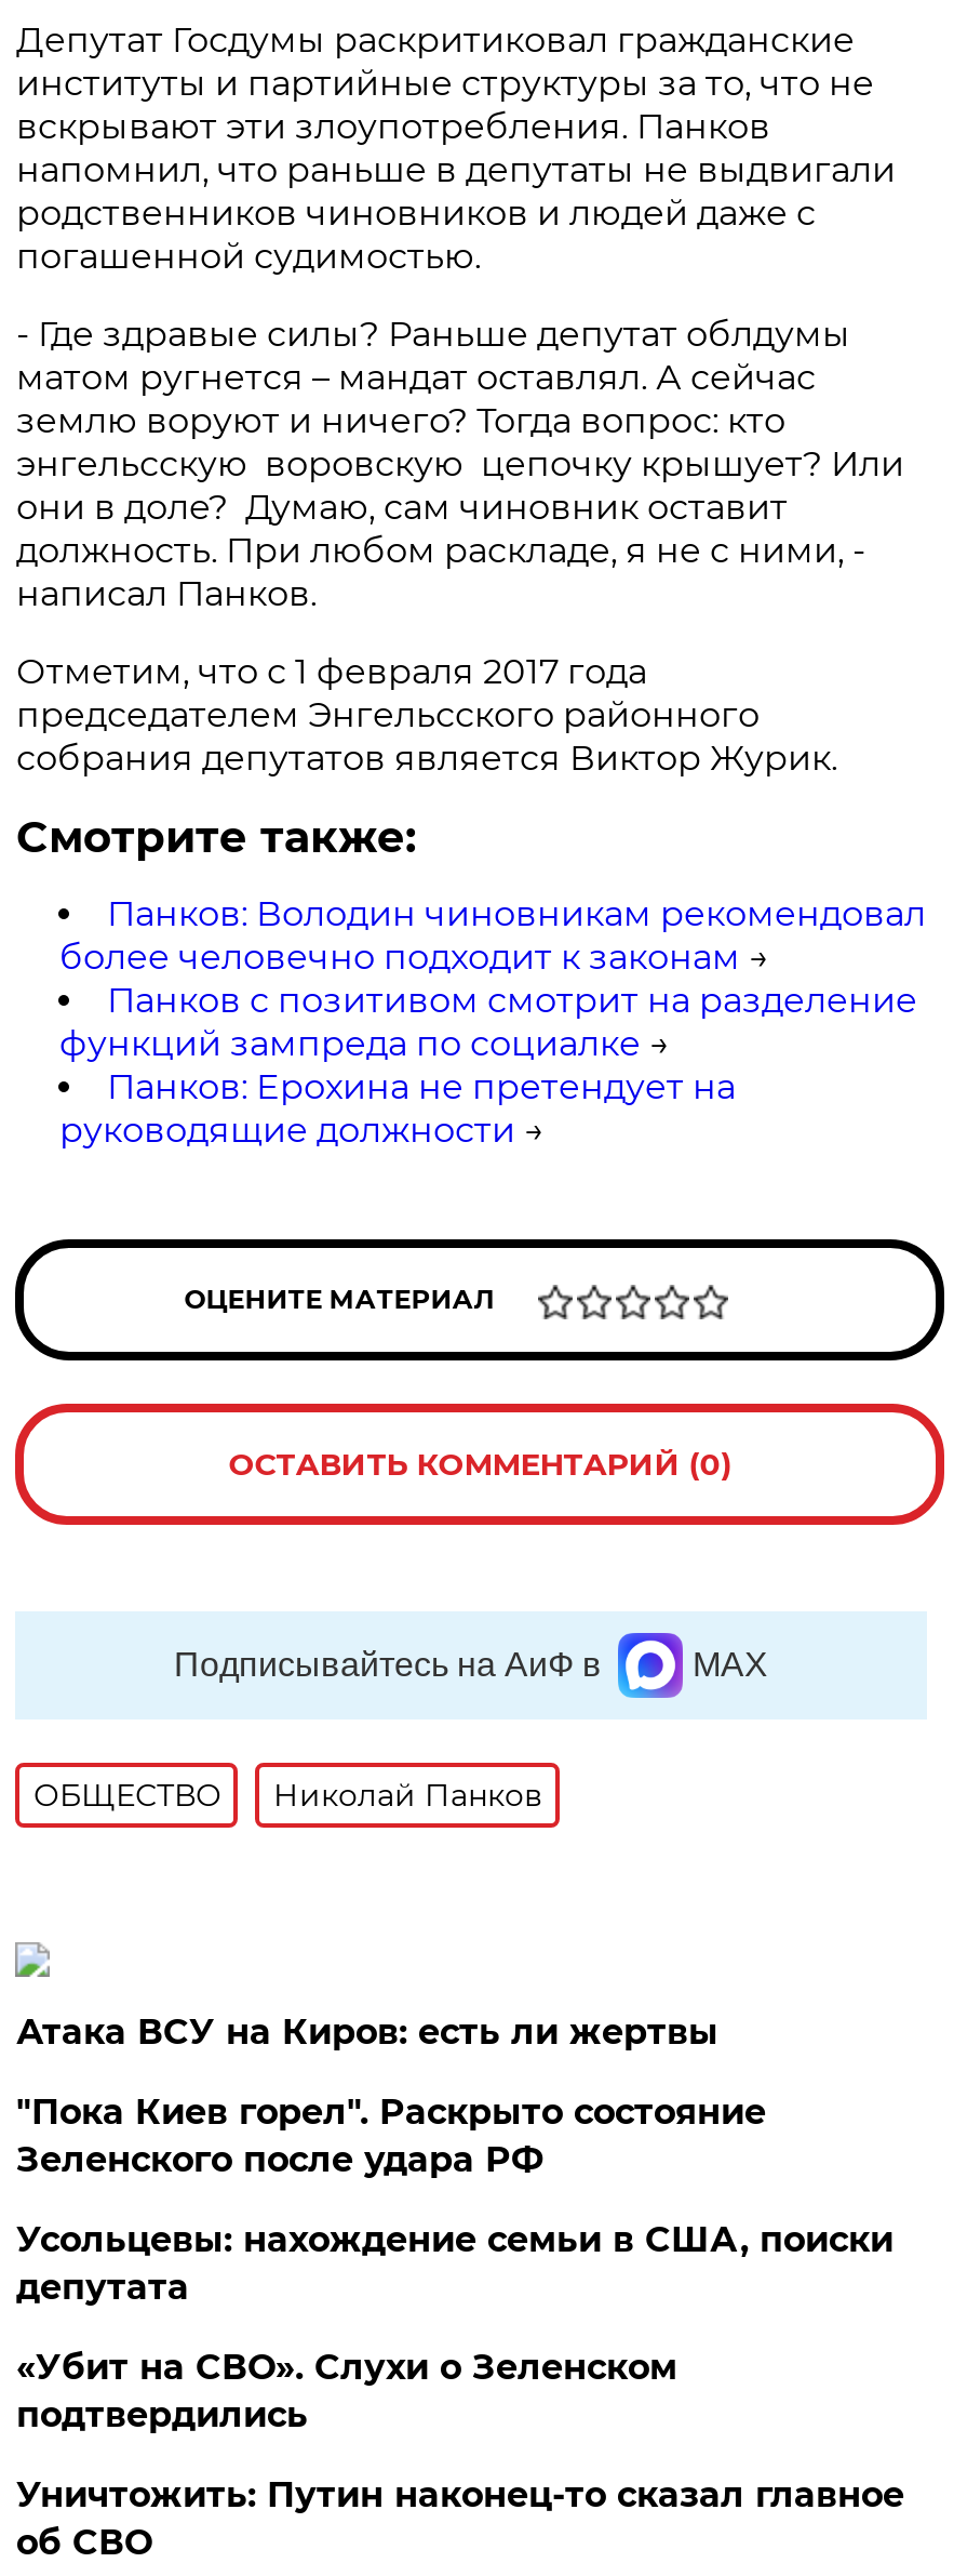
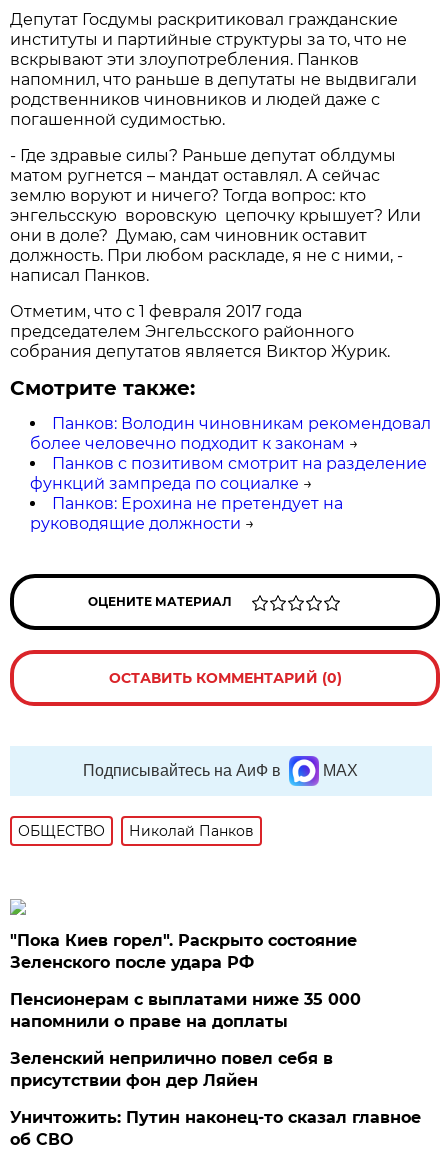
[16,2011,718,2052] Атака ВСУ на Киров: есть ли жертвы -> none
[16,2219,893,2308] Усольцевы: нахождение семьи в США, поиски | депутата -> [10,990,361,1031] Пенсионерам с выплатами ниже 35 000 | напомнили о праве на доплаты
[16,2347,677,2435] «Убит на СВО». Слухи о Зеленском | подтвердились -> [10,1049,333,1090] Зеленский неприлично повел cебя в | присутствии фон дер Ляйен

